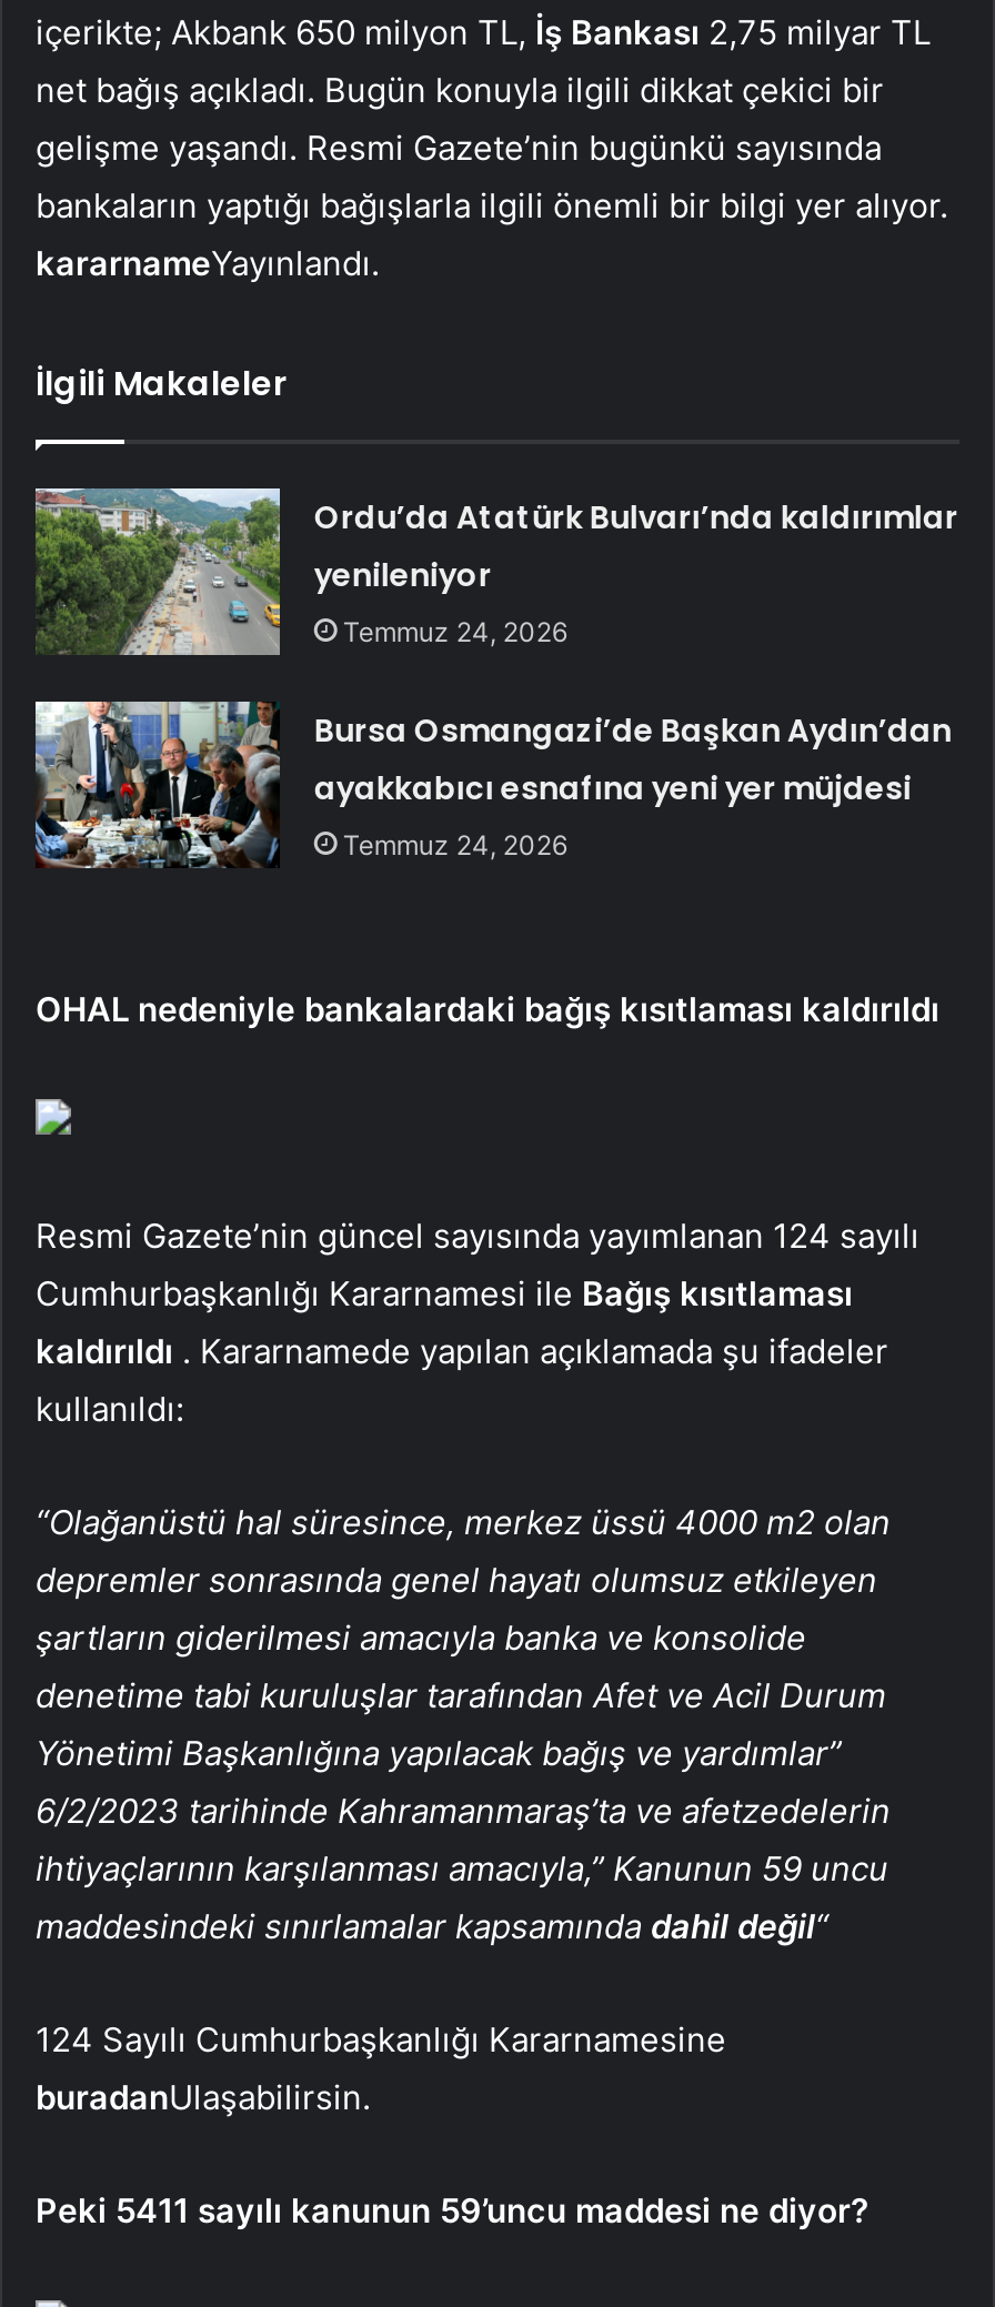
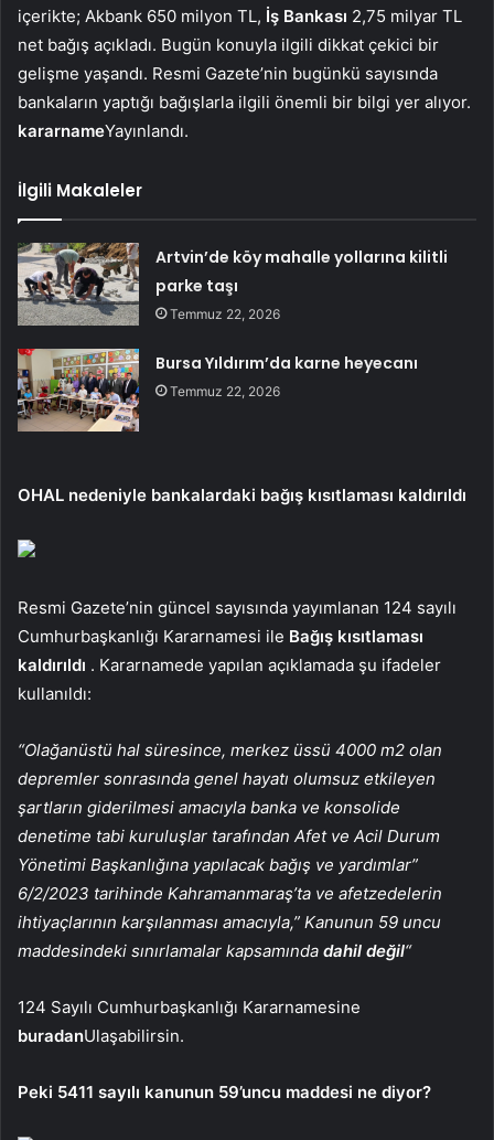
[33,486,958,655] [image] | Ordu’da Atatürk Bulvarı’nda kaldırımlar | yenileniyor | Temmuz 24, 2026 -> [17,242,448,327] [image] | Artvin’de köy mahalle yollarına kilitli | parke taşı | Temmuz 22, 2026
[33,699,951,870] [image] | Bursa Osmangazi’de Başkan Aydın’dan | ayakkabıcı esnafına yeni yer müjdesi | Temmuz 24, 2026 -> [17,348,418,433] [image] | Bursa Yıldırım’da karne heyecanı | Temmuz 22, 2026

